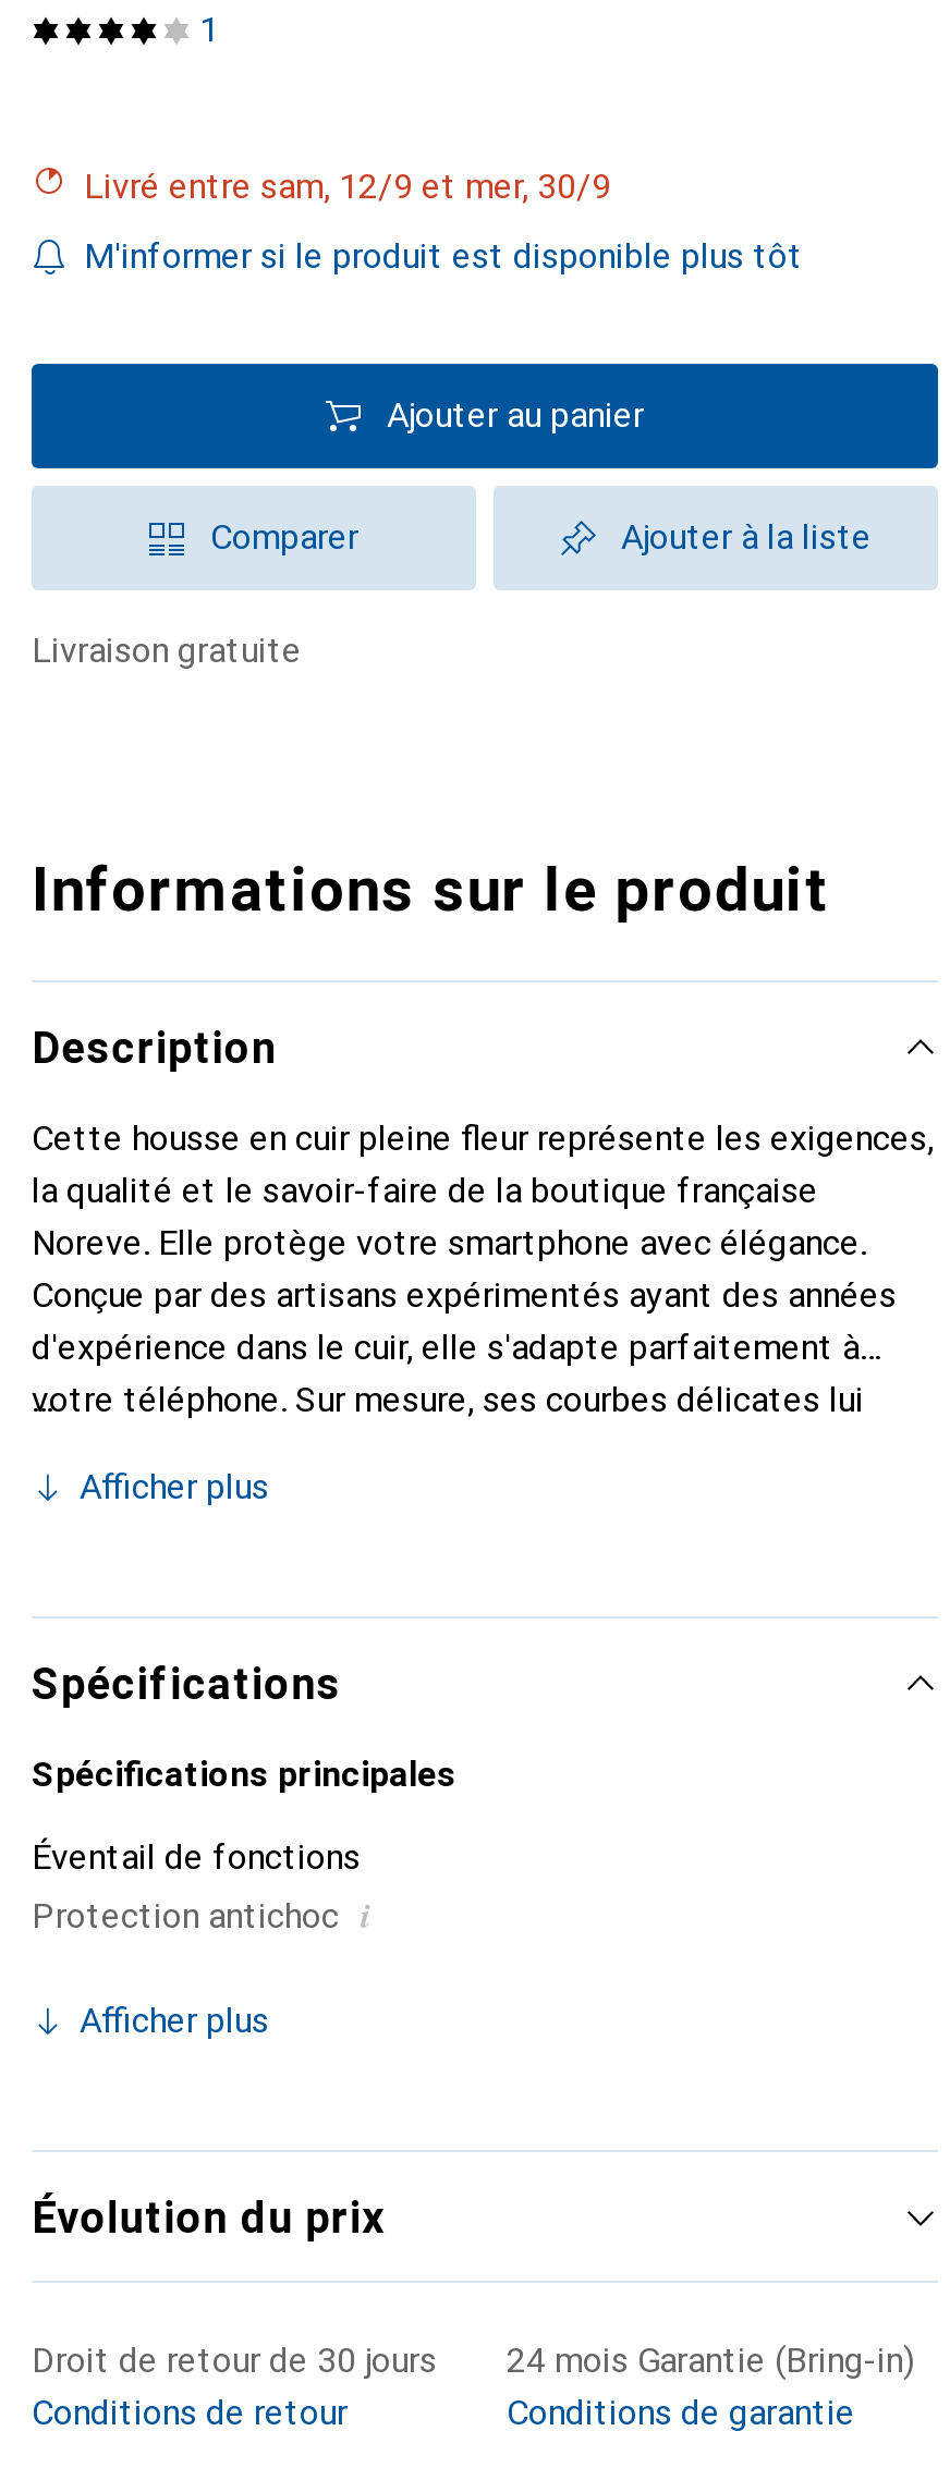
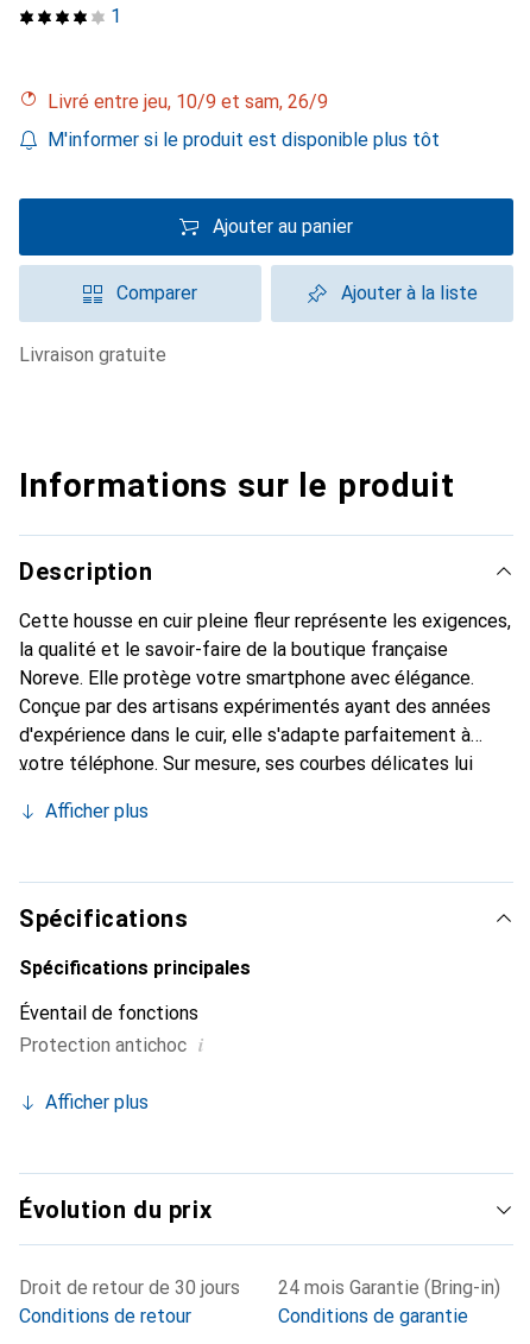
[103,166,611,207] Livré entre sam, 12/9 et mer, 30/9 -> [58,90,328,113] Livré entre jeu, 10/9 et sam, 26/9

